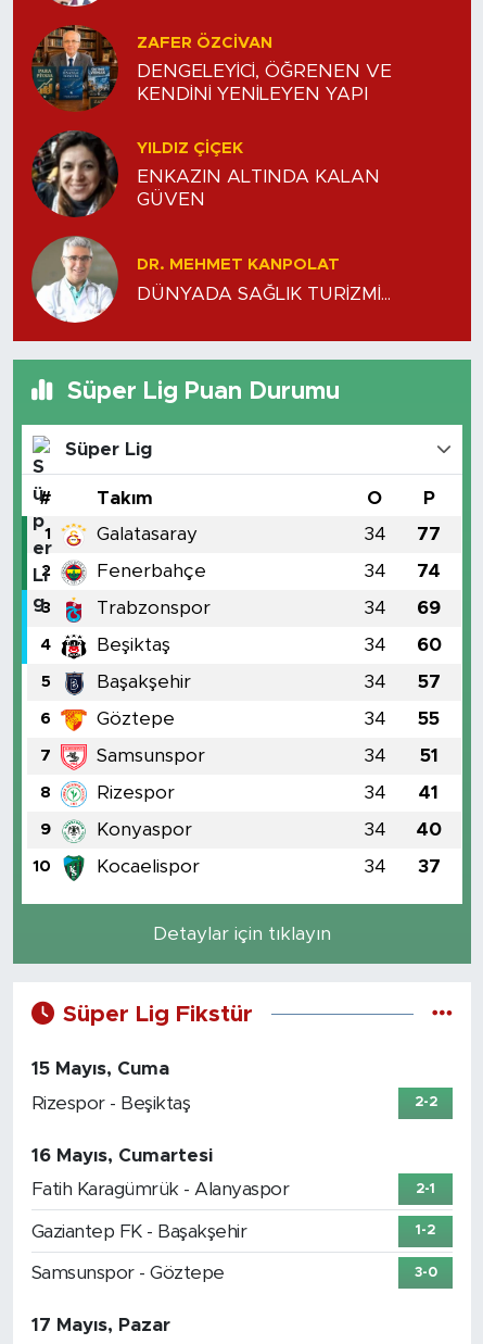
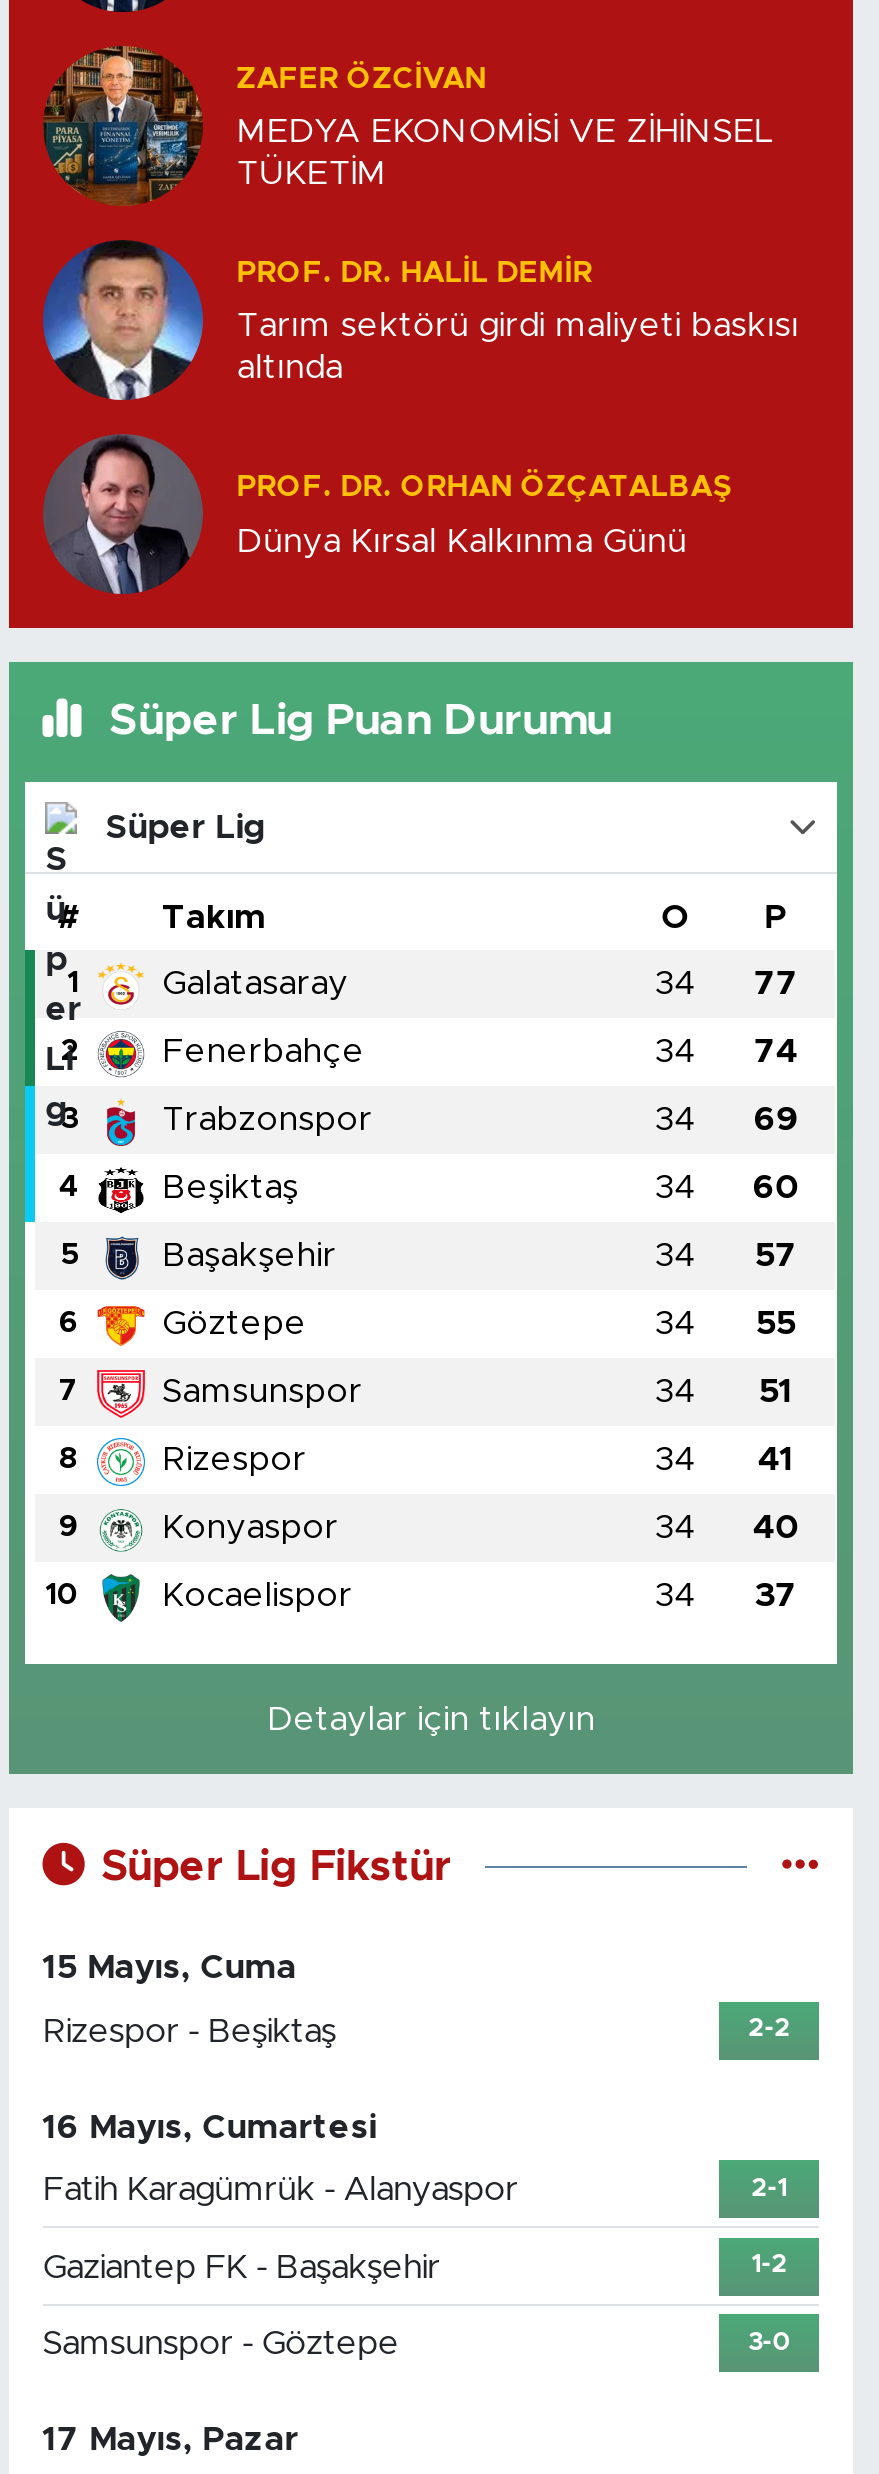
[137,62,392,103] DENGELEYİCİ, ÖĞRENEN VE | KENDİNİ YENİLEYEN YAPI -> [237,114,773,190] MEDYA EKONOMİSİ VE ZİHİNSEL | TÜKETİM
[31,130,243,218] [image] | YILDIZ ÇİÇEK -> [41,240,593,402] [image] | PROF. DR. HALIL DEMIR
[137,167,380,209] ENKAZIN ALTINDA KALAN | GÜVEN -> [237,308,799,384] Tarım sektörü girdi maliyeti baskısı | altında
[33,236,340,324] [image] | DR. MEHMET KANPOLAT -> [45,434,733,596] [image] | PROF. DR. ORHAN ÖZÇATALBAŞ
[137,284,391,303] DÜNYADA SAĞLIK TURİZMİ... -> [237,523,687,557] Dünya Kırsal Kalkınma Günü

